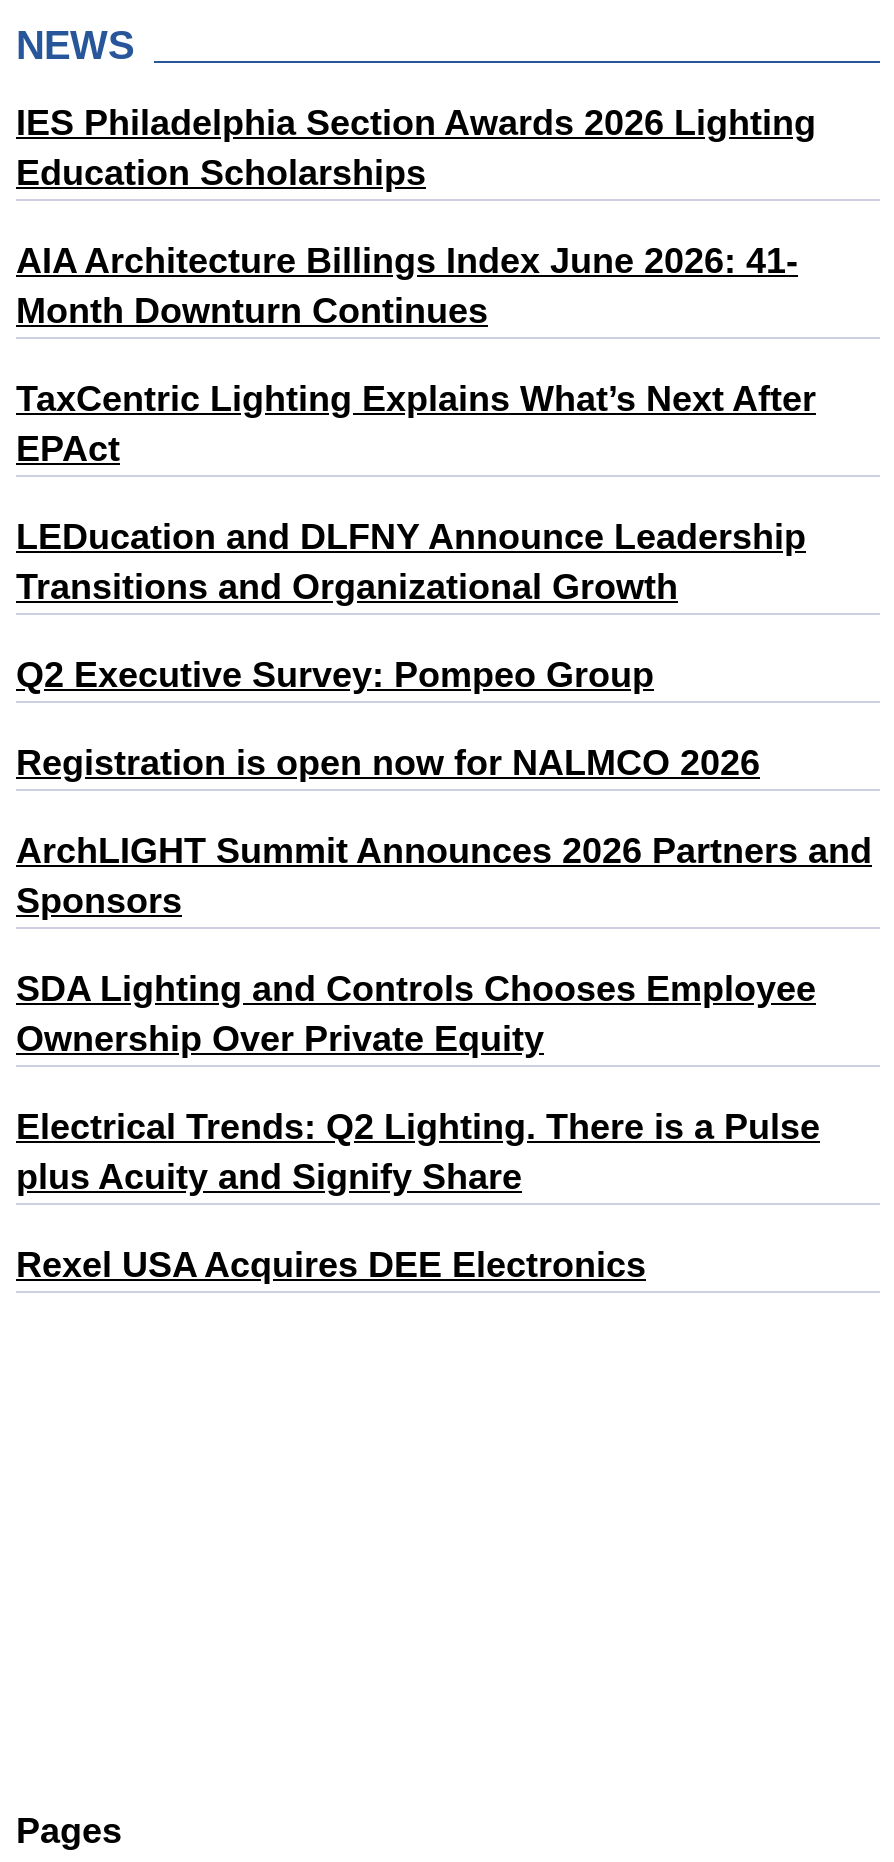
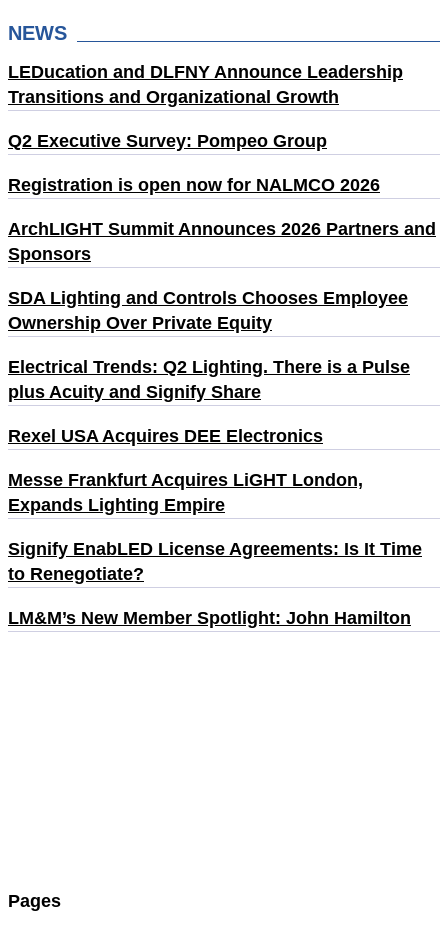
[16,104,816,470] IES Philadelphia Section Awards 2026 Lighting | Education Scholarships | AIA Architecture Billings Index June 2026: 41- | Month Downturn Continues | TaxCentric Lighting Explains What’s Next After | EPAct -> none
moved [16,518,872,1286] -> [8,62,436,446]: LEDucation and DLFNY Announce Leadership | Transitions and Organizational Growth | Q2 Executive Survey: Pompeo Group | ... | plus Acuity and Signify Share | Rexel USA Acquires DEE Electronics
none -> [8,470,422,628] Messe Frankfurt Acquires LiGHT London, | Expands Lighting Empire | Signify EnabLED License Agreements: Is It Time | to Renegotiate? | LM&M’s New Member Spotlight: John Hamilton

